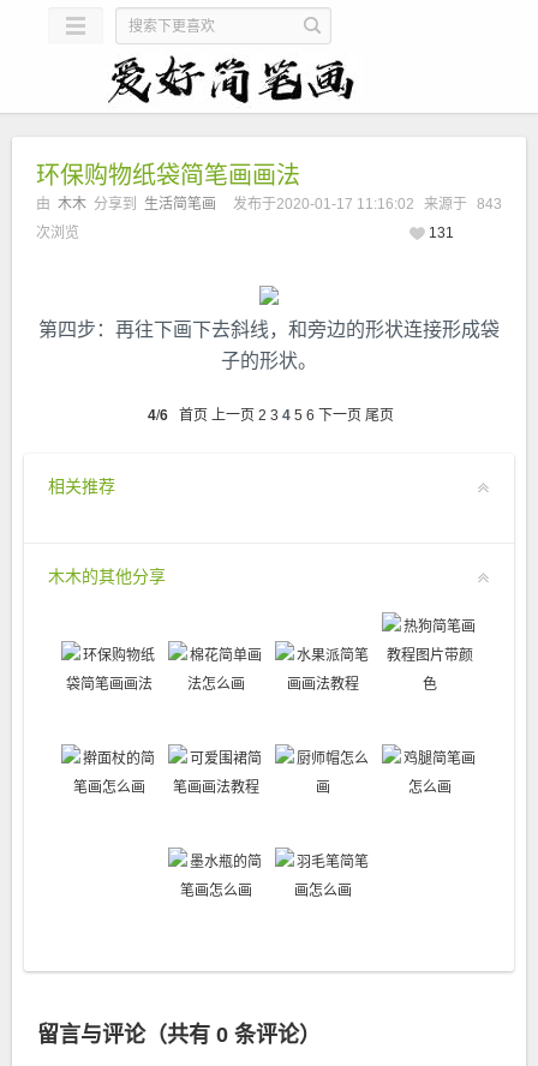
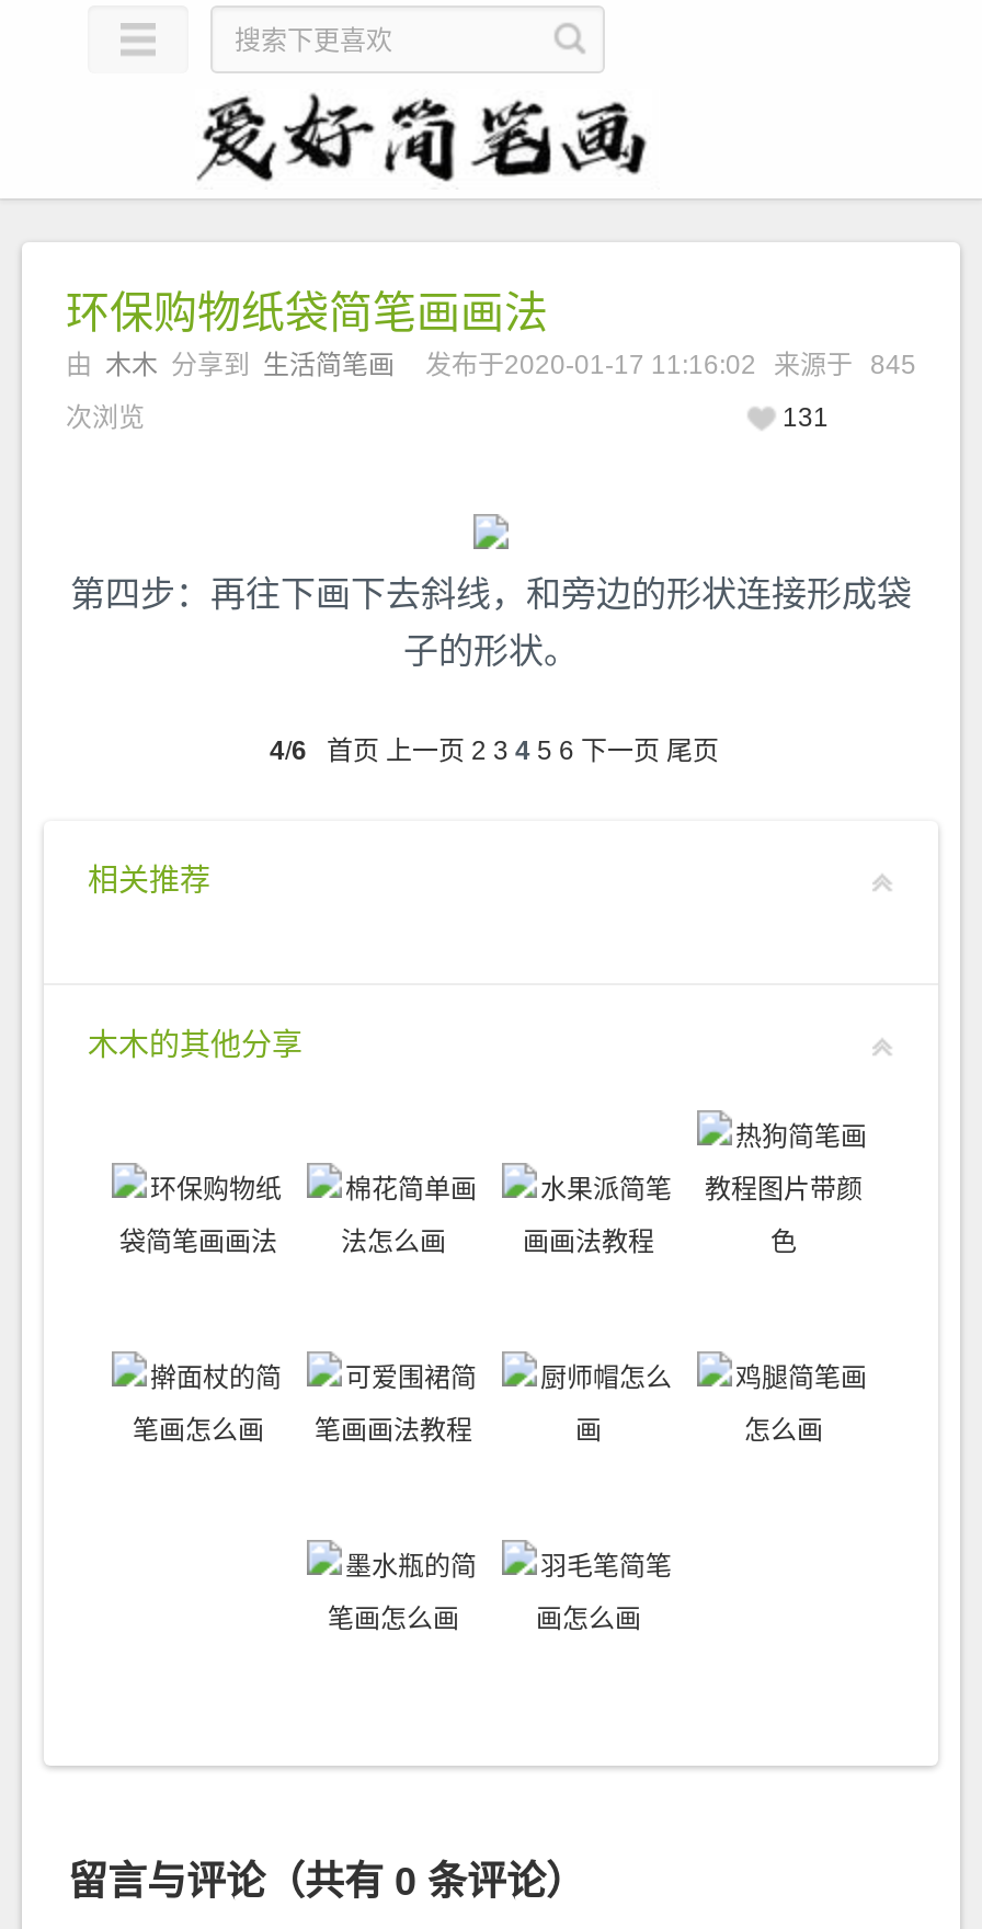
[233,196,502,212] 发布于2020-01-17 11:16:02 来源于 843 -> [425,350,916,380] 发布于2020-01-17 11:16:02 来源于 845

